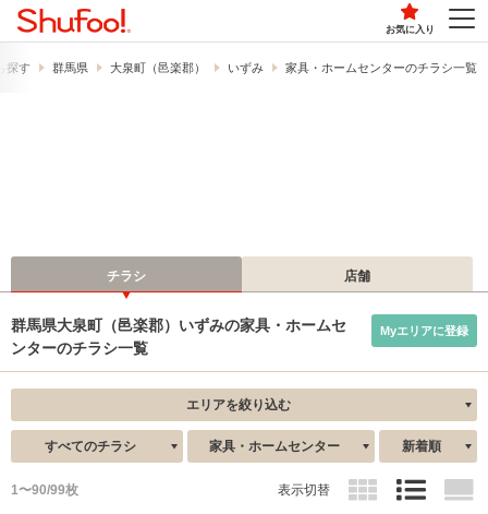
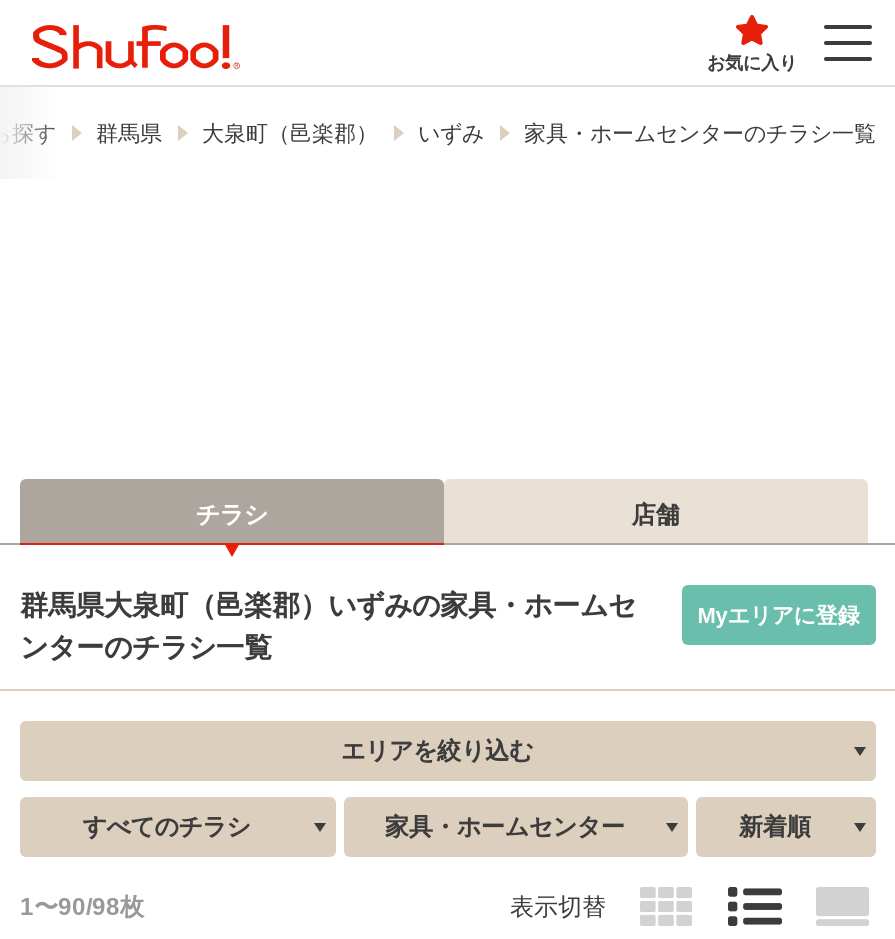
[11,482,78,498] 1〜90/99枚 -> [20,893,144,921] 1〜90/98枚

